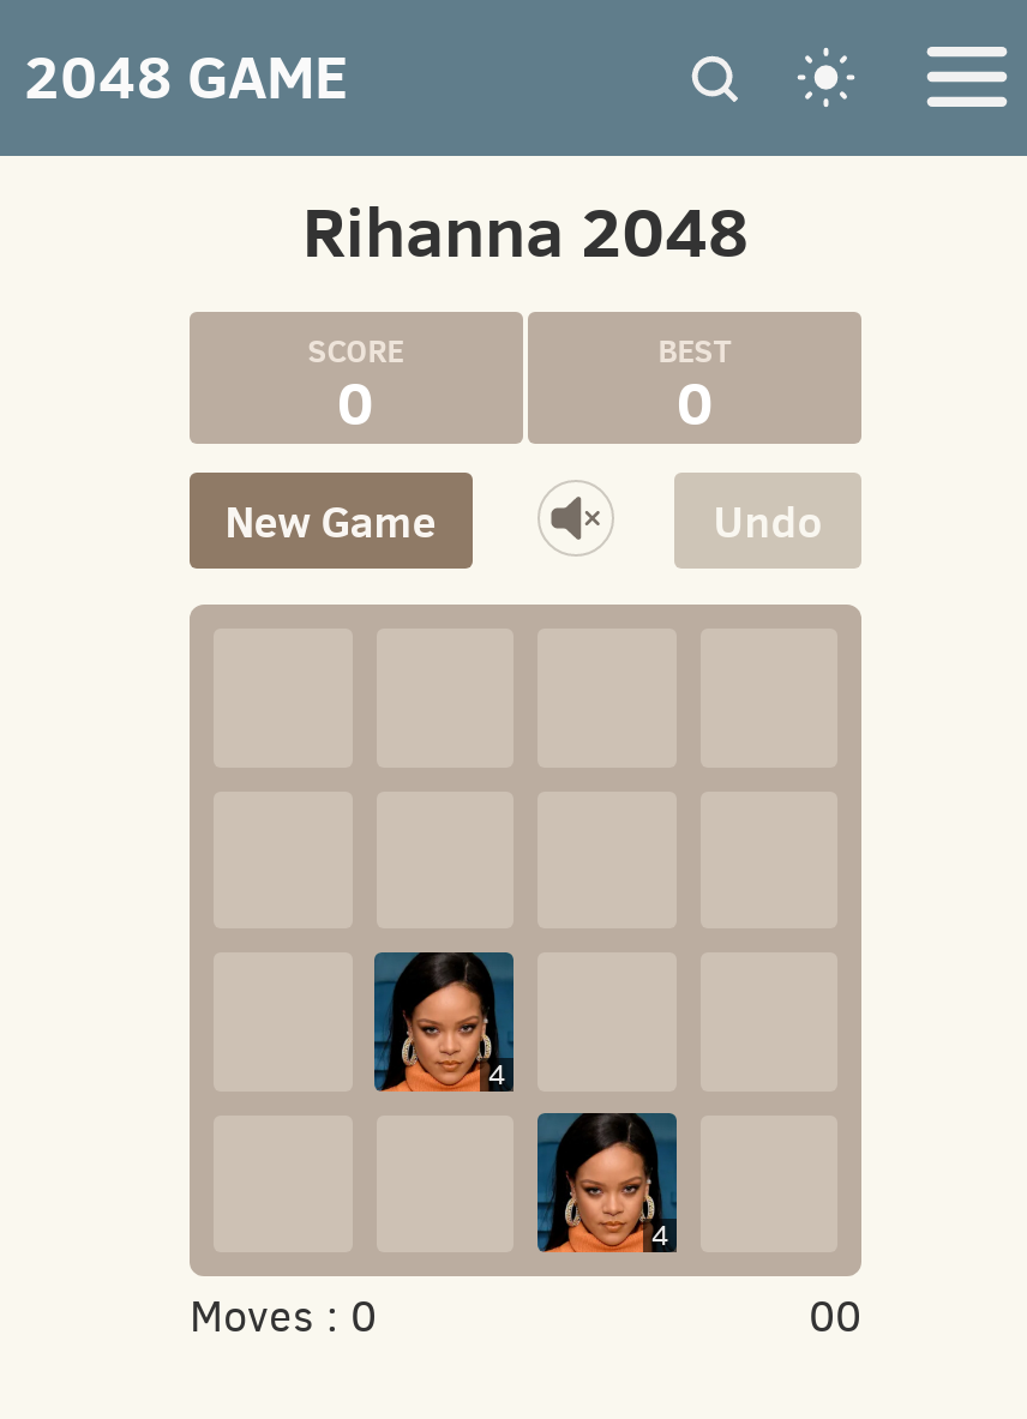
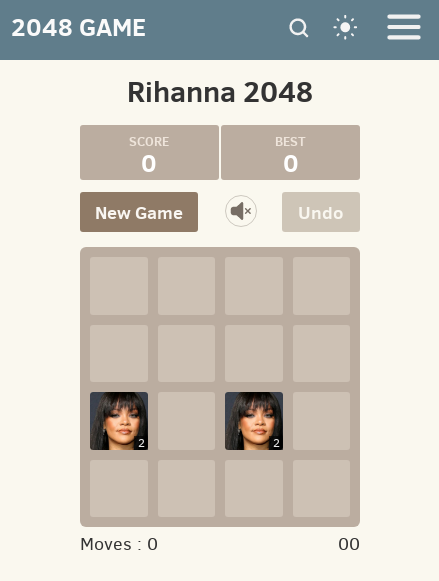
none -> [89,391,149,451] [image]
none -> [224,391,284,451] [image]
[372,950,516,1094] [image] -> none
[488,1056,505,1094] 4 -> [137,435,144,451] 2
[535,1111,679,1255] [image] -> none
[651,1216,668,1255] 4 -> [272,435,279,451] 2

